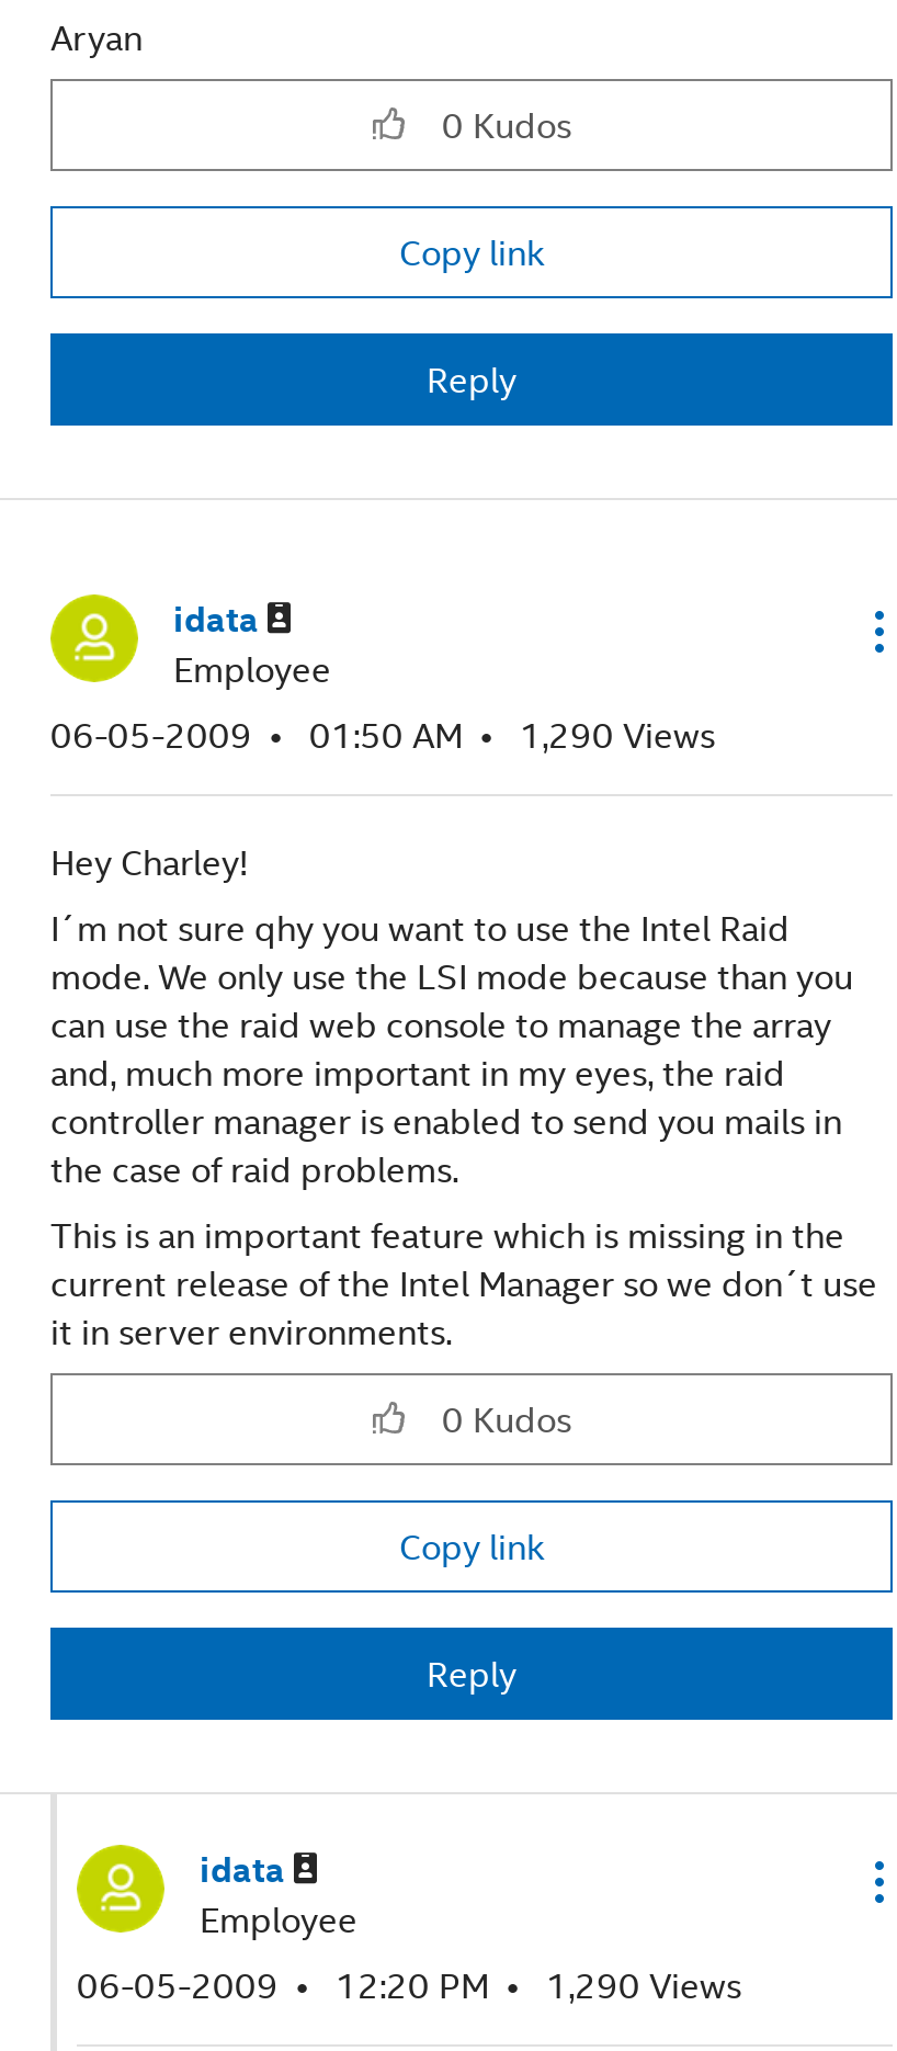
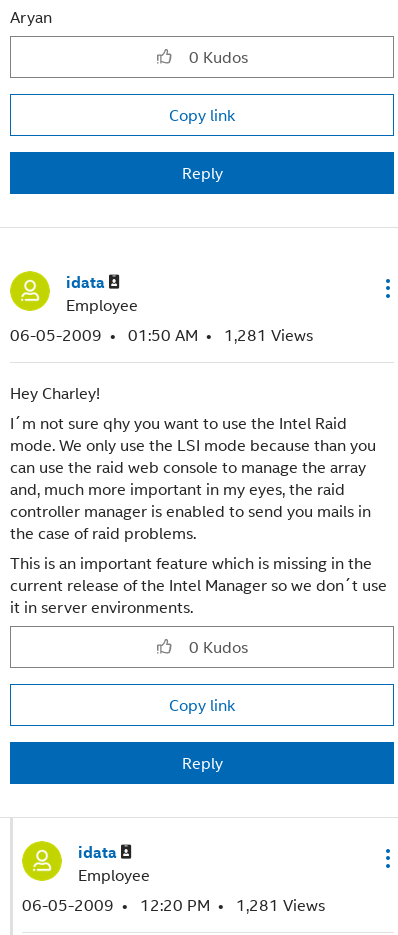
[50,709,715,759] 06-05-2009 01:50 AM 1,290 Views -> [10,323,313,346] 06-05-2009 01:50 AM 1,281 Views
[77,1959,741,2009] 06-05-2009 12:20 PM 1,290 Views -> [22,893,325,916] 06-05-2009 12:20 PM 1,281 Views

